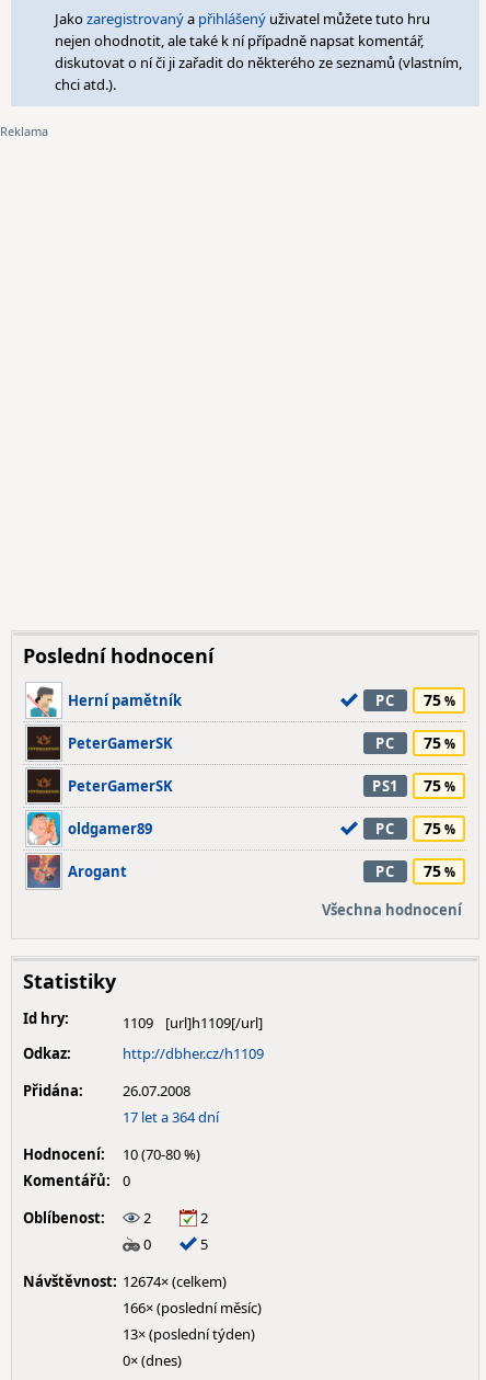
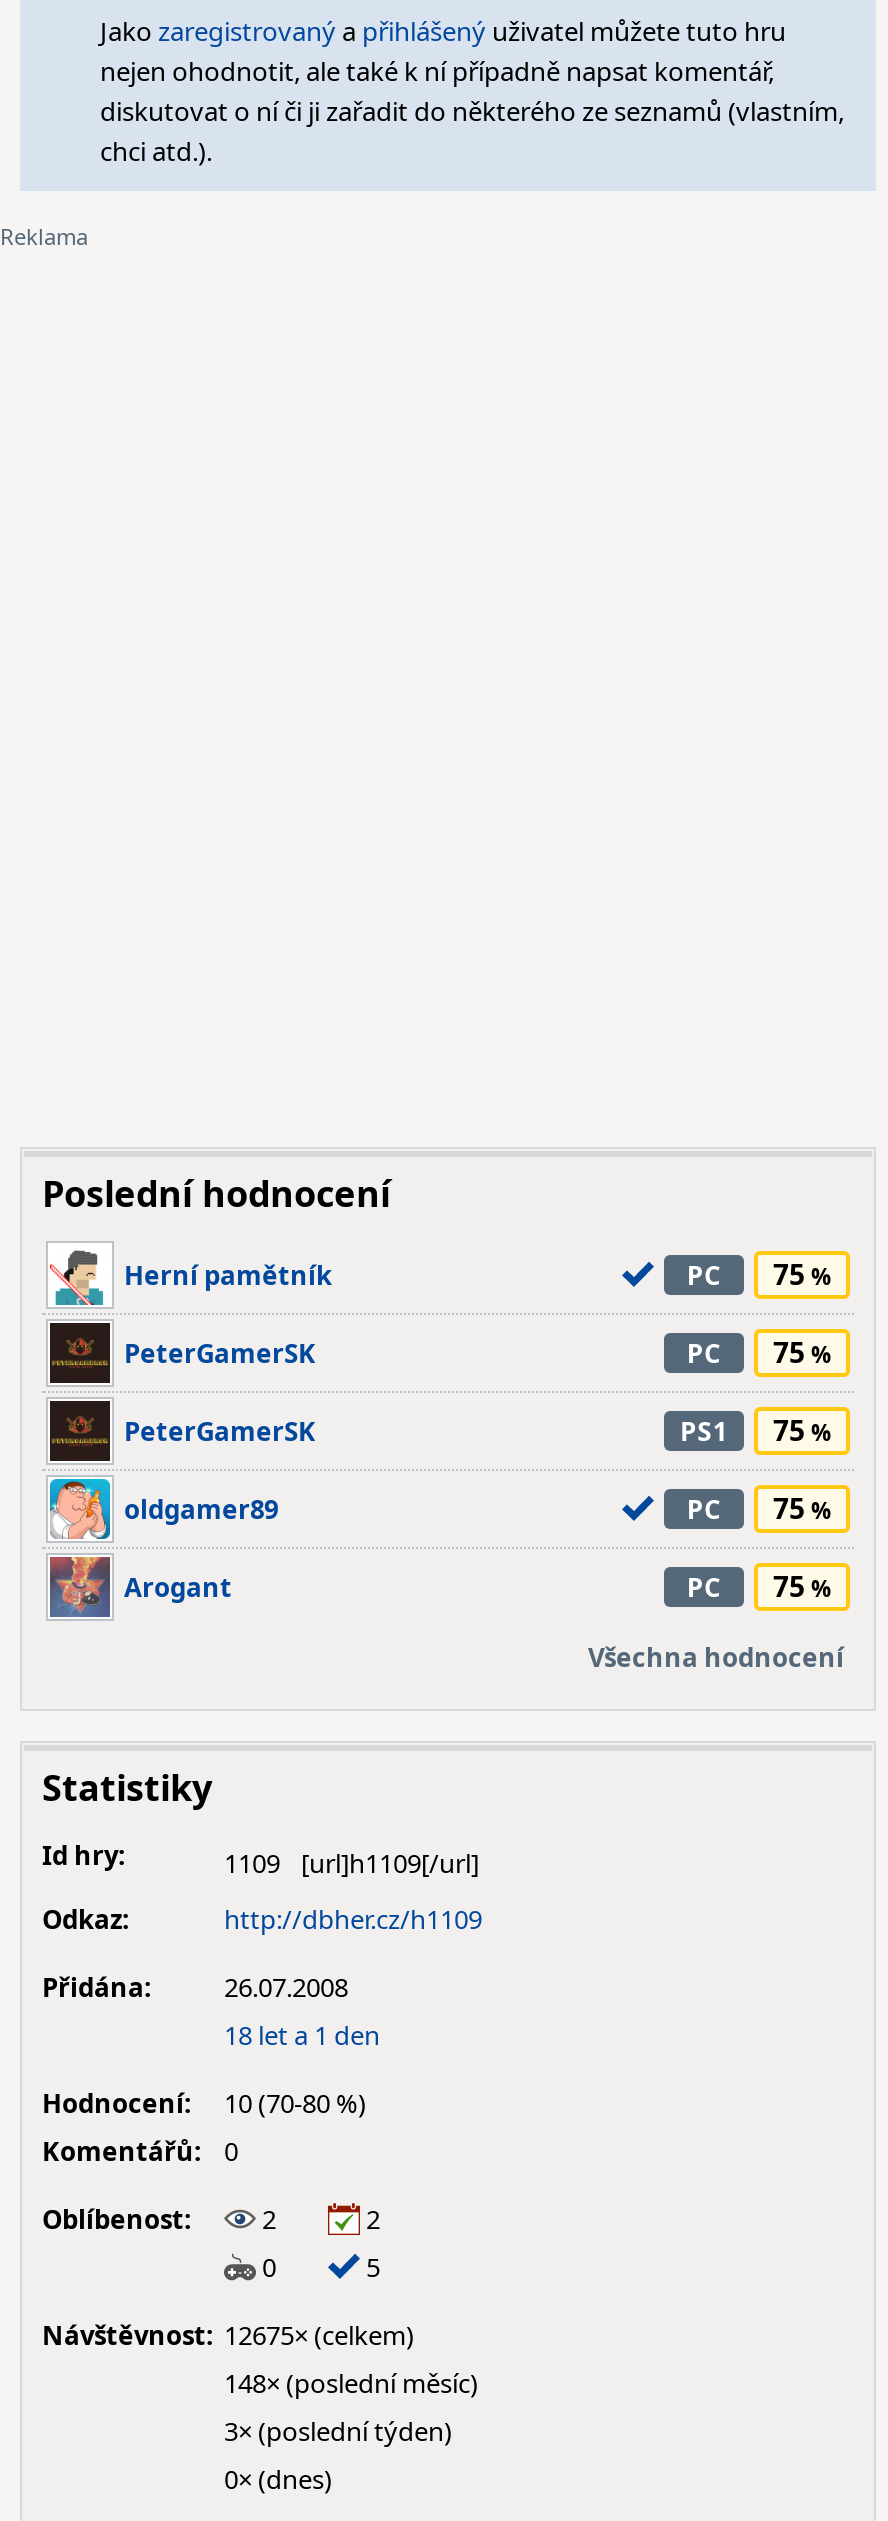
[123,1107,219,1127] 17 let a 364 dní -> [224,2017,380,2053] 18 let a 1 den
[23,1271,227,1291] Návštěvnost: 12674× (celkem) -> [42,2317,414,2353] Návštěvnost: 12675× (celkem)
[123,1298,262,1318] 166× (poslední měsíc) -> [224,2365,478,2401] 148× (poslední měsíc)
[123,1324,255,1344] 13× (poslední týden) -> [224,2413,452,2449] 3× (poslední týden)

